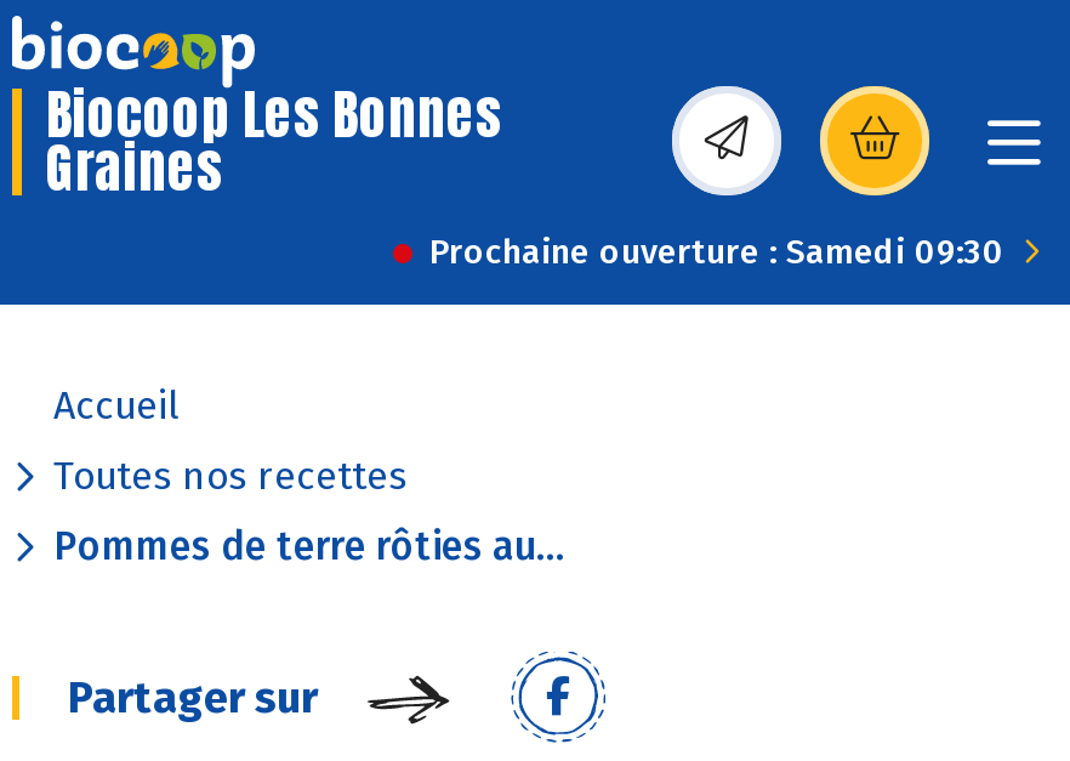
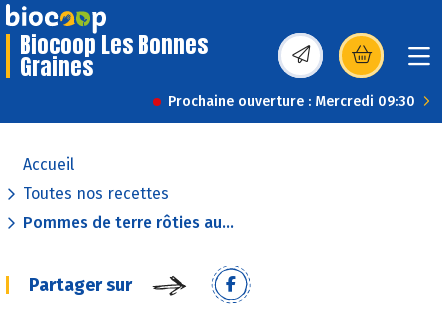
[429,232,1004,273] Prochaine ouverture : Samedi 09:30 -> [168,93,415,110] Prochaine ouverture : Mercredi 09:30

